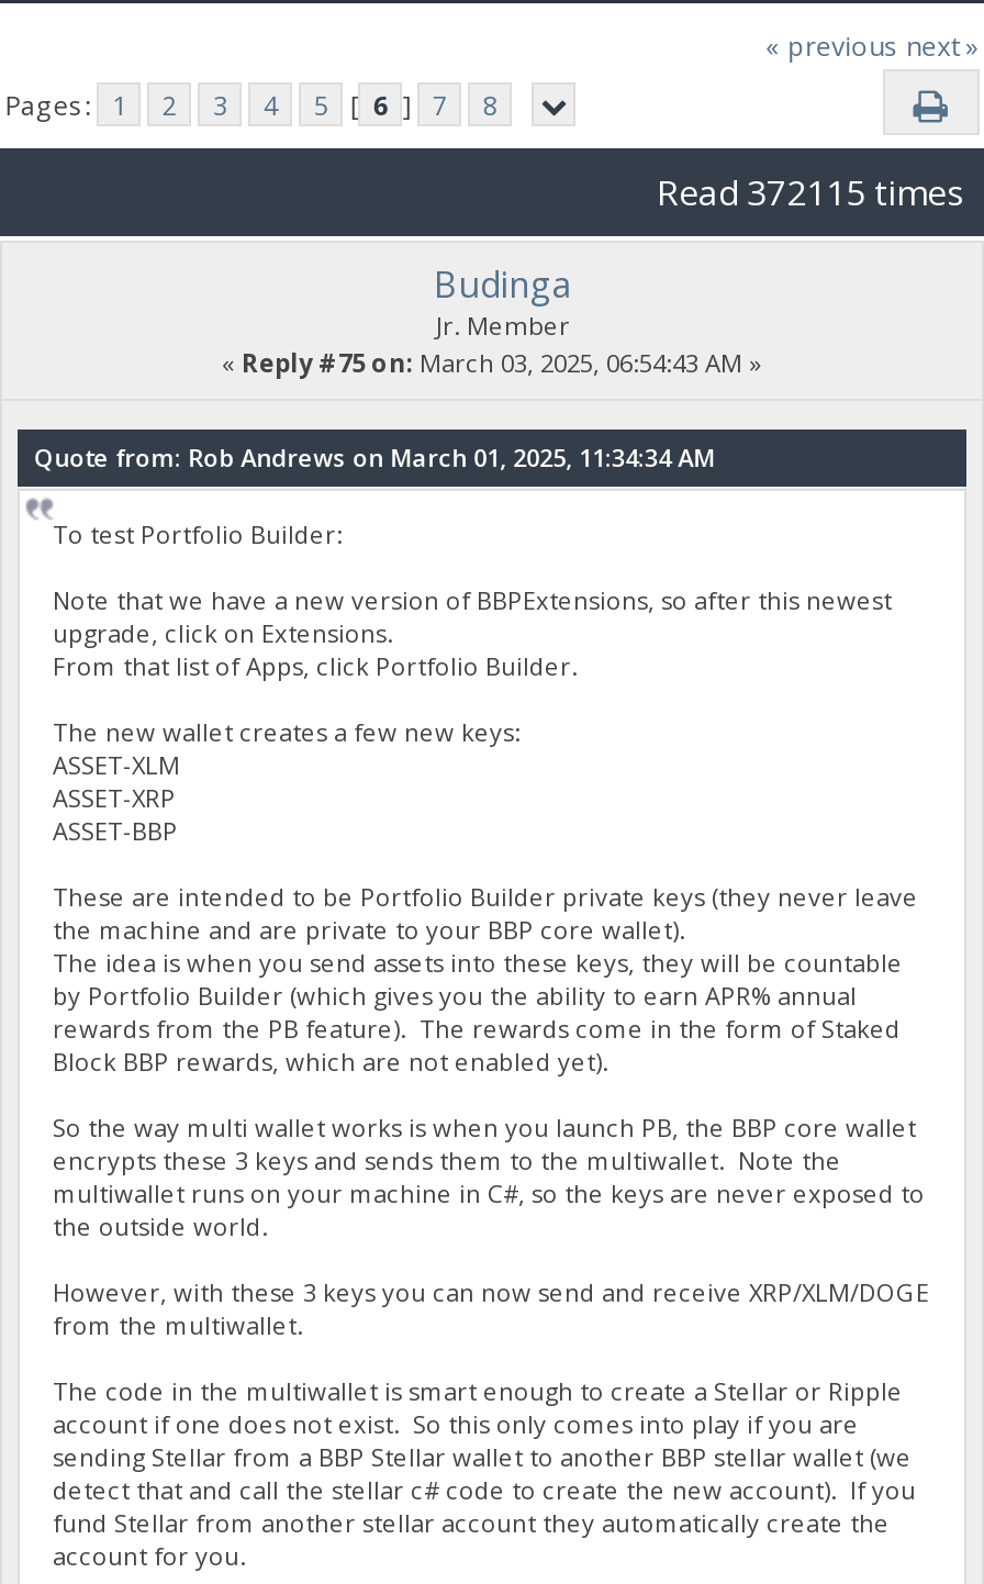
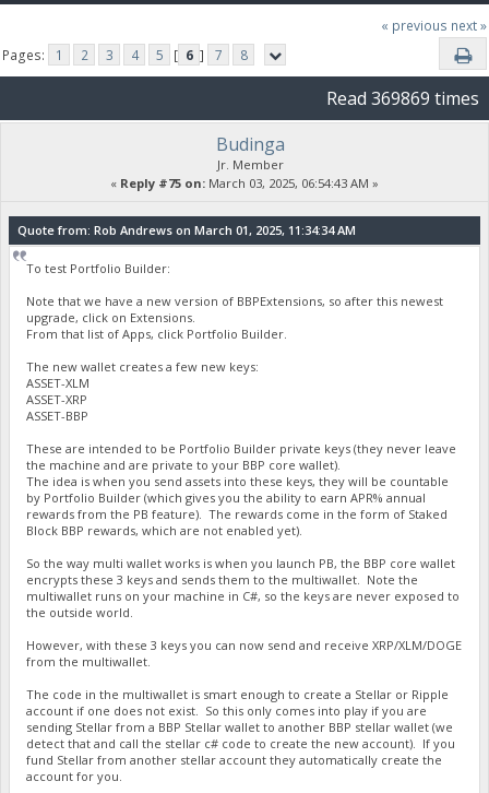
[657,168,964,216] Read 372115 times -> [326,86,479,110] Read 369869 times

